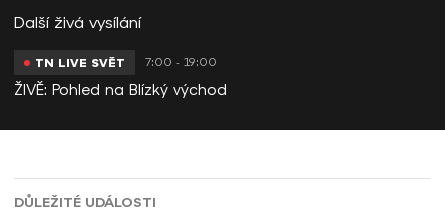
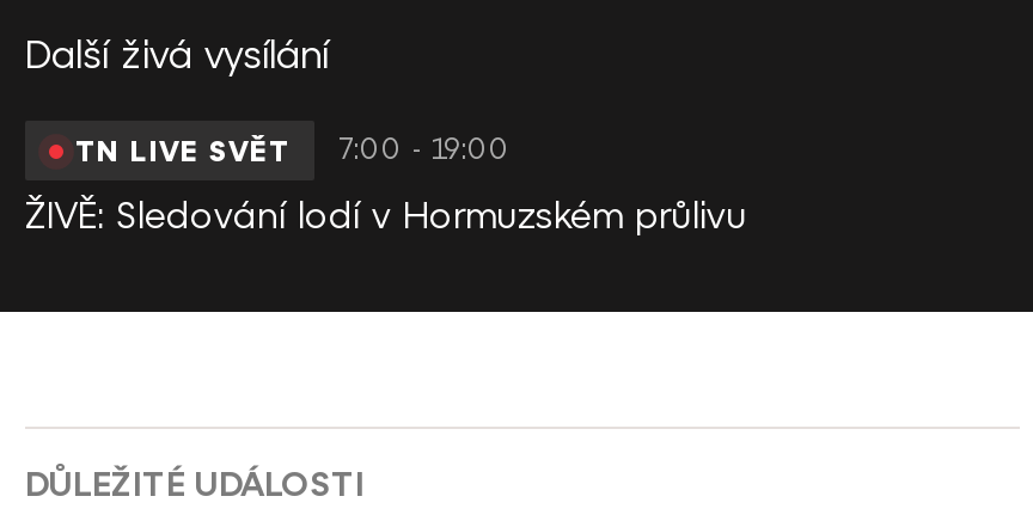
[14,81,227,99] ŽIVĚ: Pohled na Blízký východ -> [25,195,747,238] ŽIVĚ: Sledování lodí v Hormuzském průlivu

